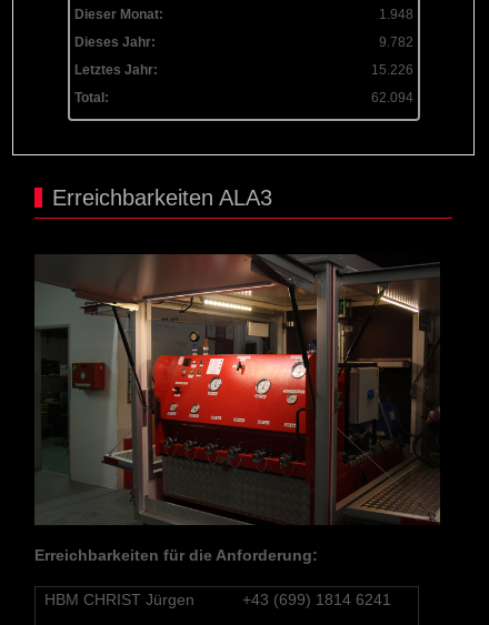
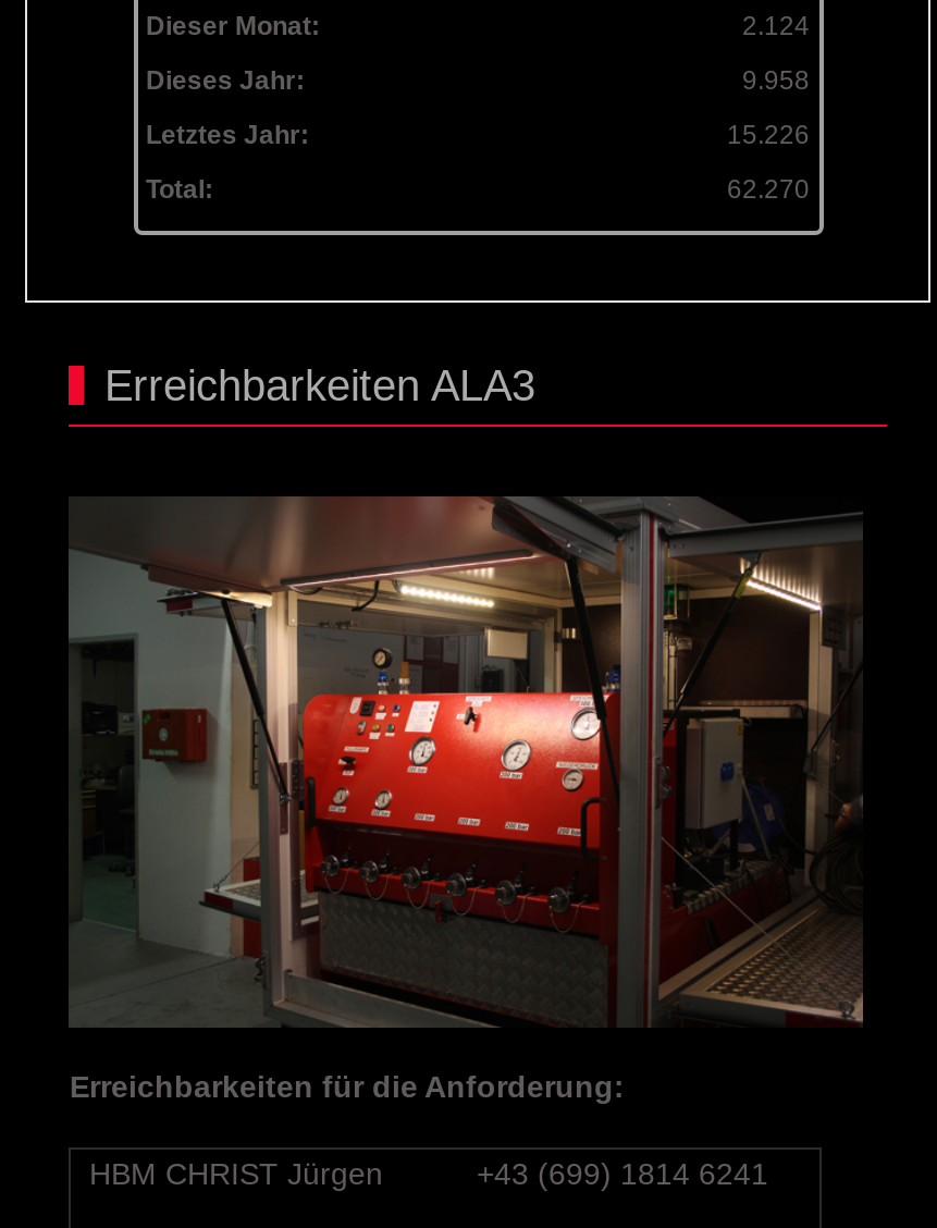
[378,7,413,22] 1.948 -> [742,11,810,42] 2.124
[378,35,413,50] 9.782 -> [742,66,810,96] 9.958
[371,90,413,106] 62.094 -> [727,174,810,205] 62.270

